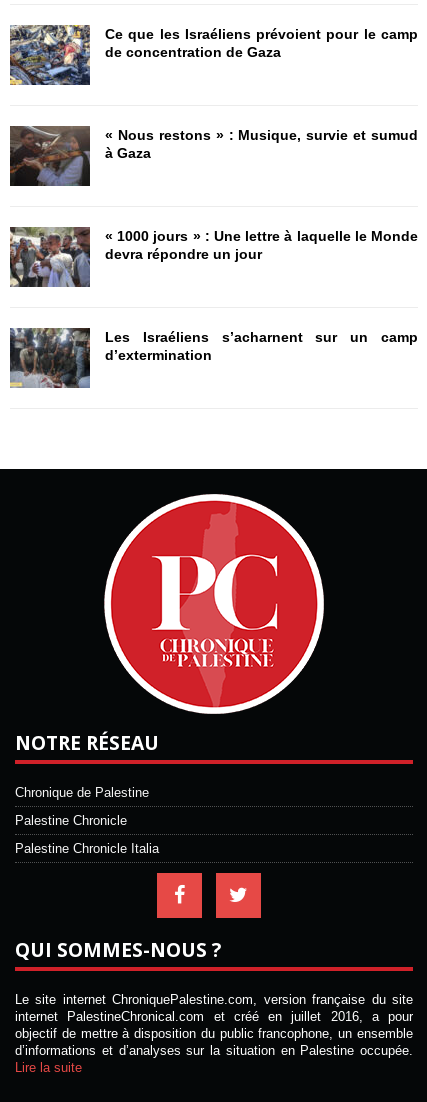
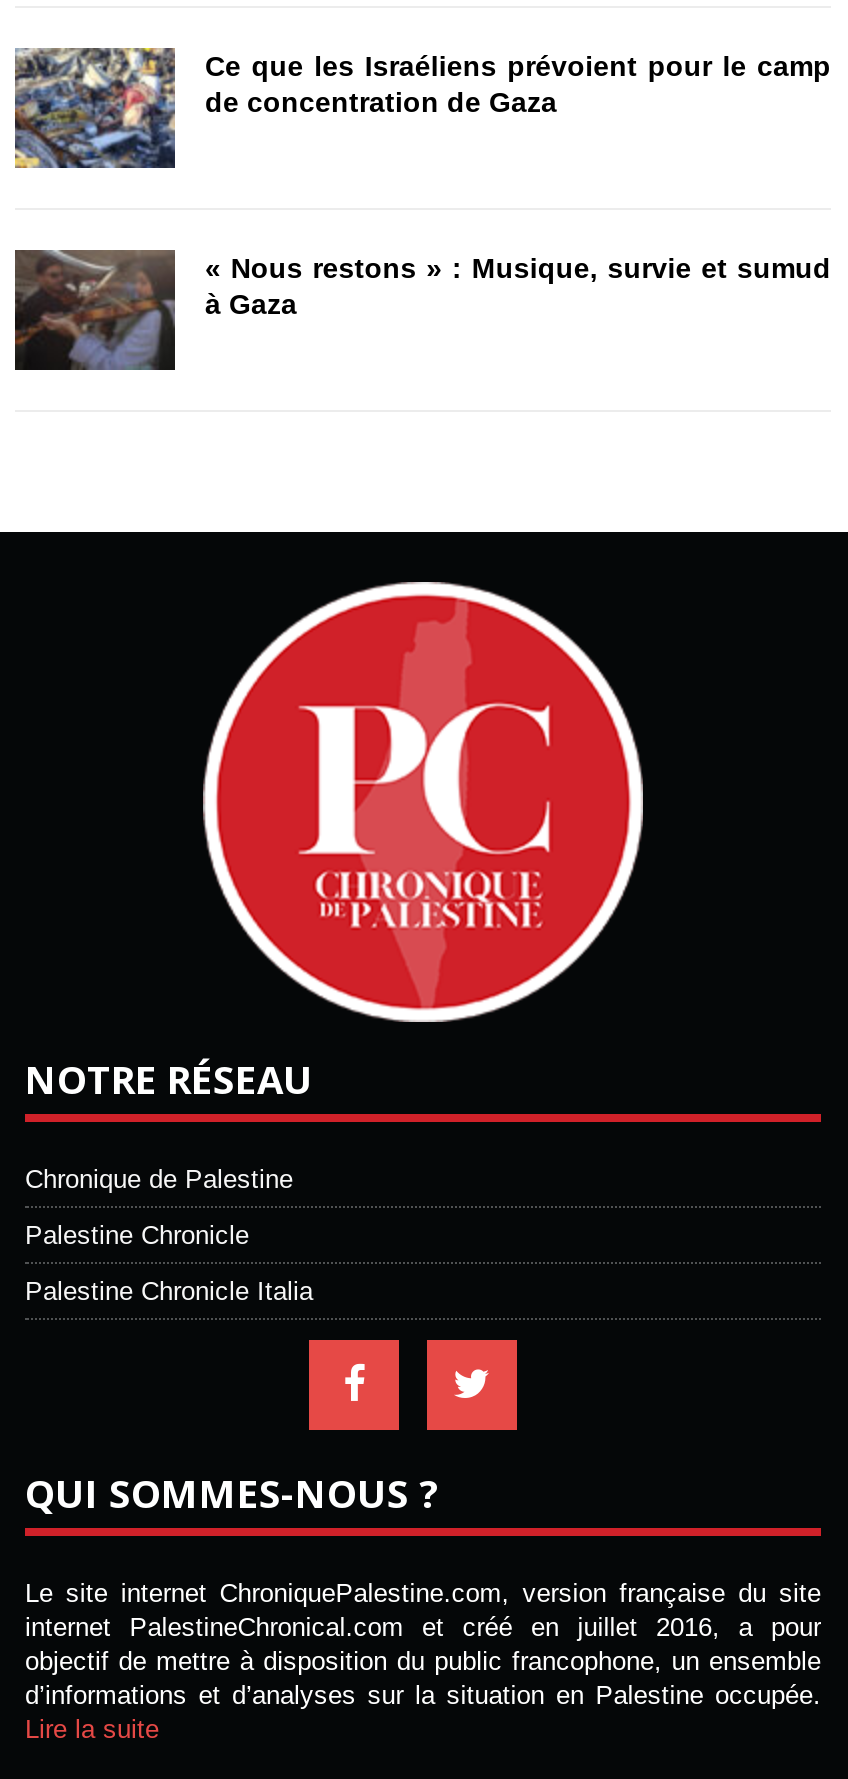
[10,227,418,287] [image] | « 1000 jours » : Une lettre à laquelle le Monde | devra répondre un jour -> none
[10,328,418,389] [image] | Les Israéliens s’acharnent sur un camp | d’extermination -> none

